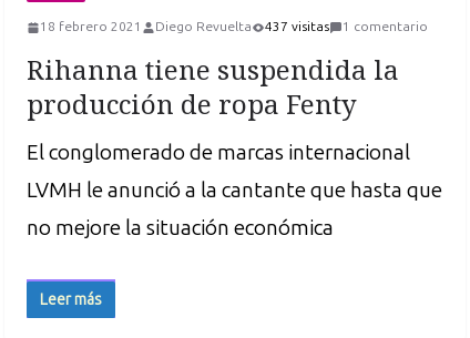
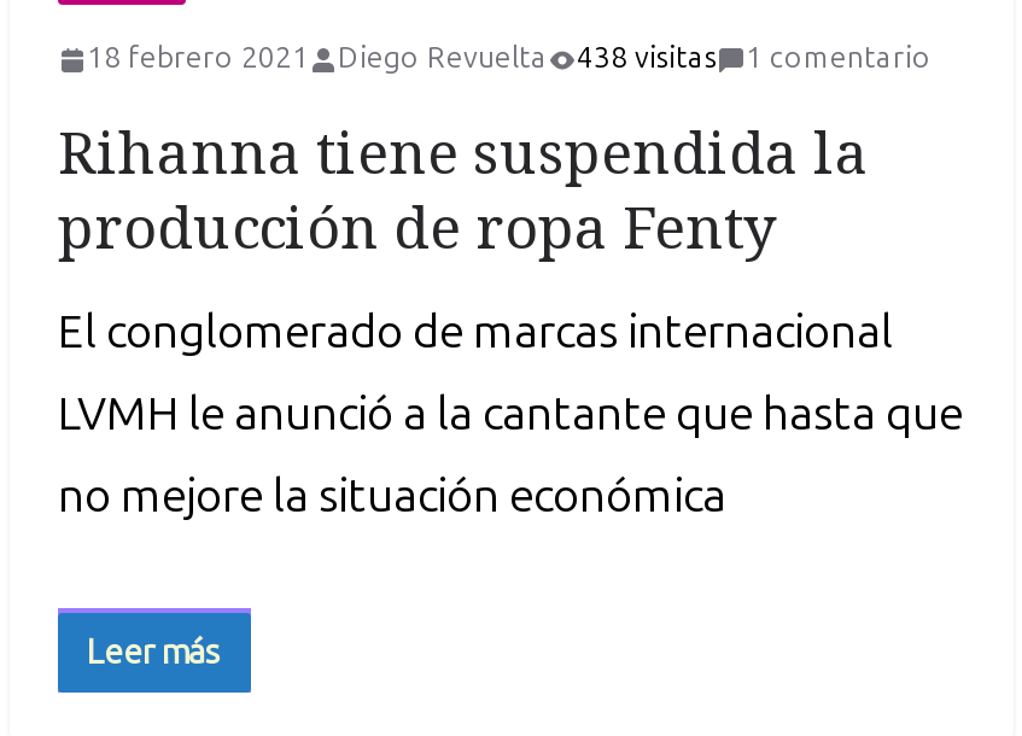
[40,19,428,35] 18 febrero 2021 Diego Revuelta 437 visitas 1 comentario -> [87,42,932,76] 18 febrero 2021 Diego Revuelta 438 visitas 1 comentario

